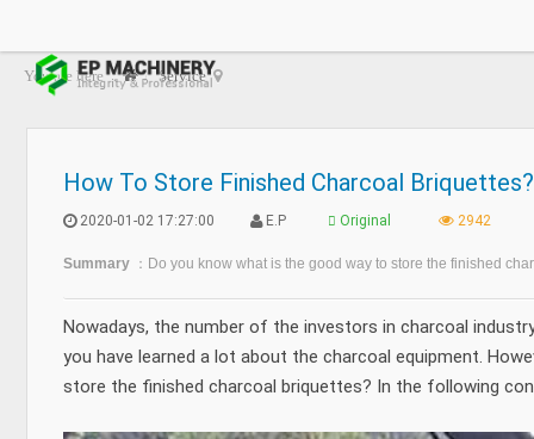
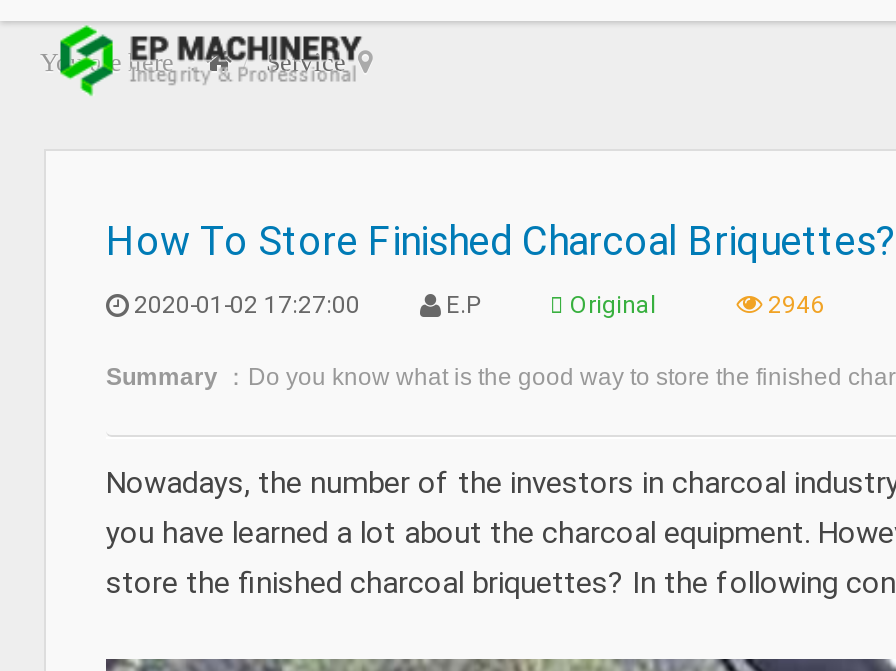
[454,212,491,229] 2942 -> [762,291,824,319] 2946

